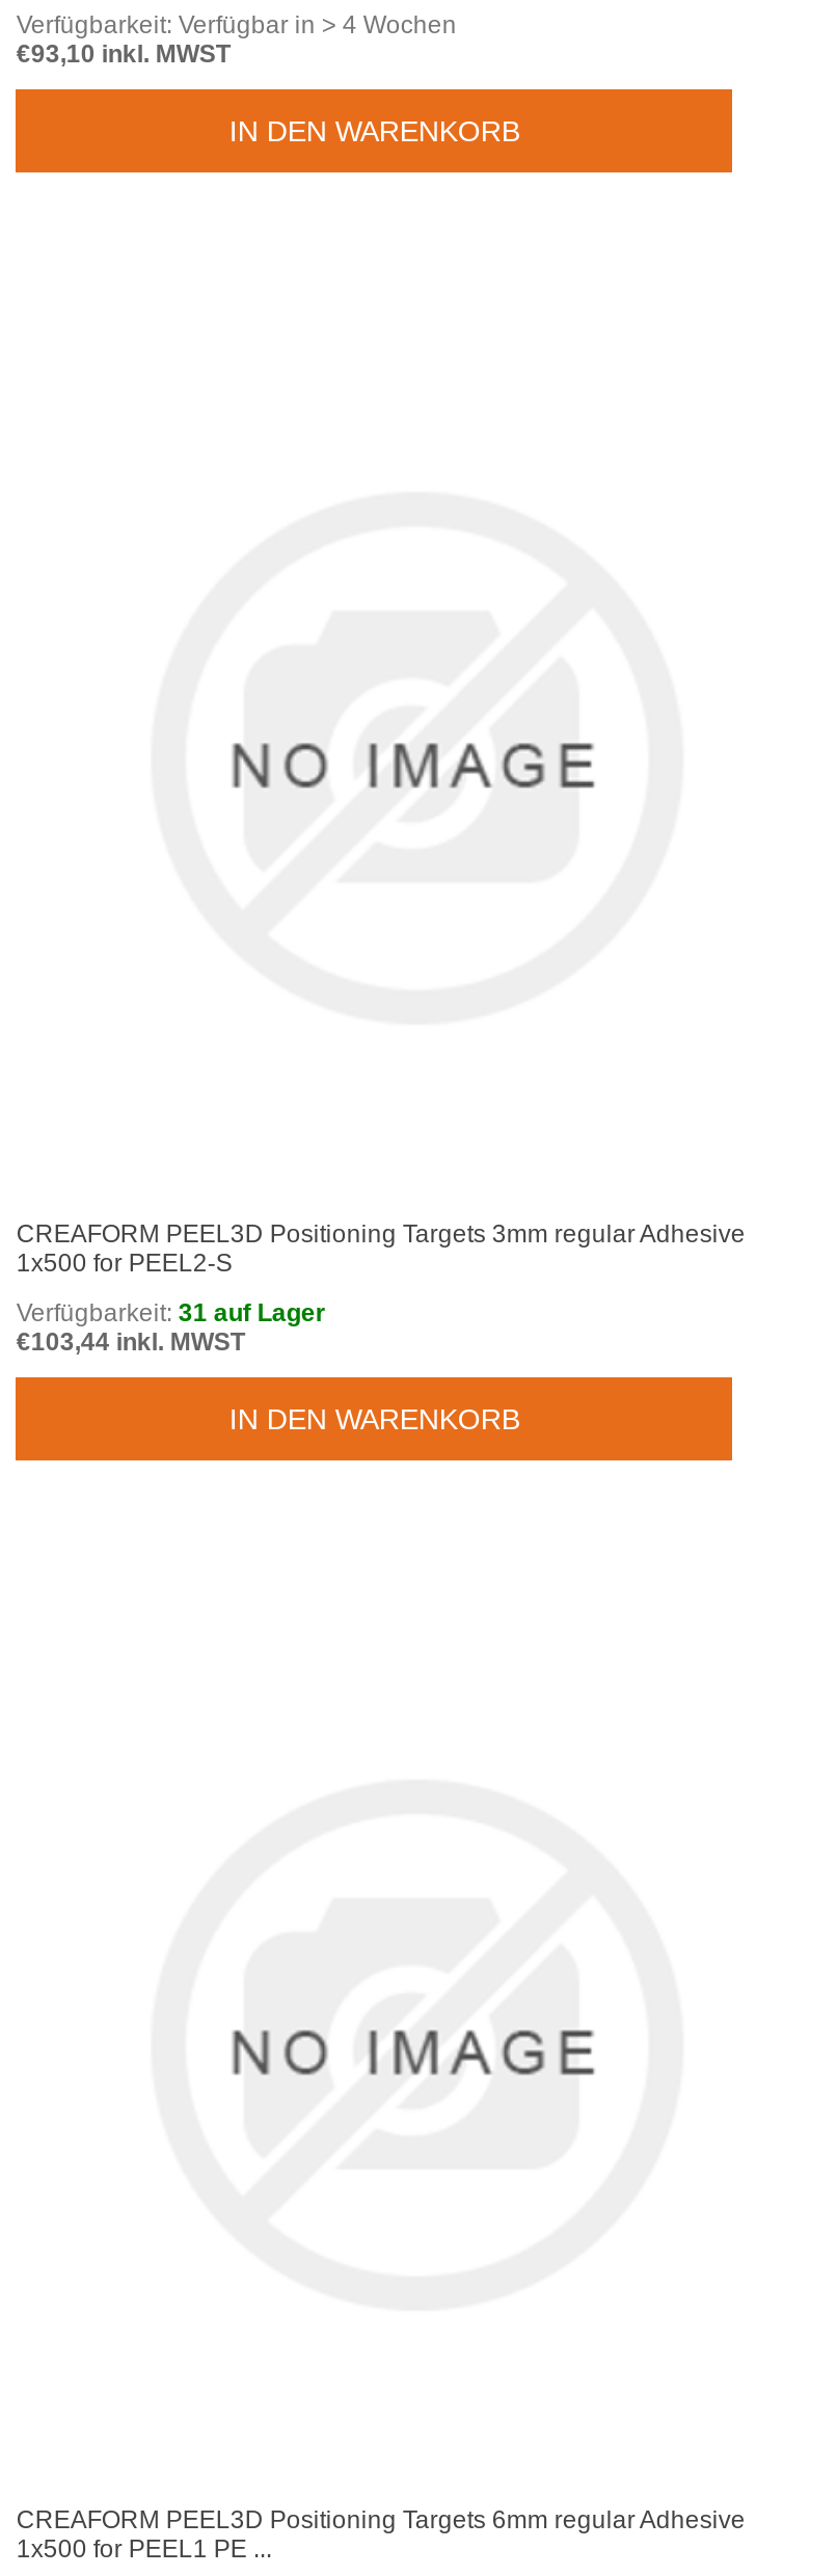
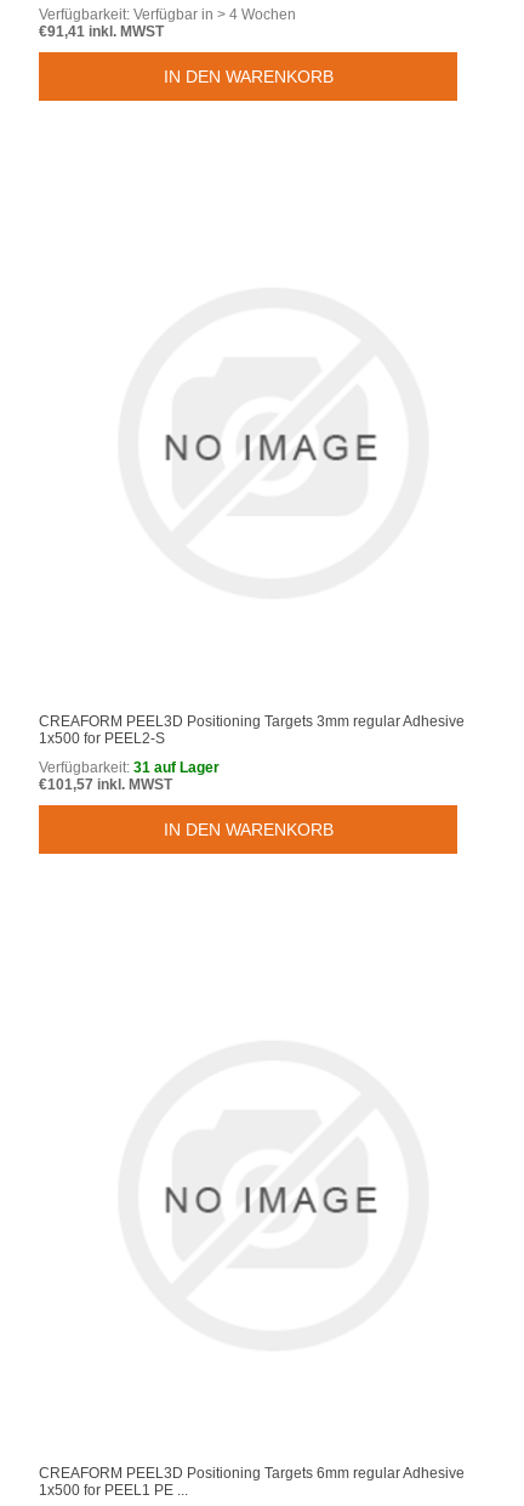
[16,40,230,69] €93,10 inkl. MWST -> [39,23,164,40] €91,41 inkl. MWST
[16,1326,245,1356] €103,44 inkl. MWST -> [39,775,173,792] €101,57 inkl. MWST

